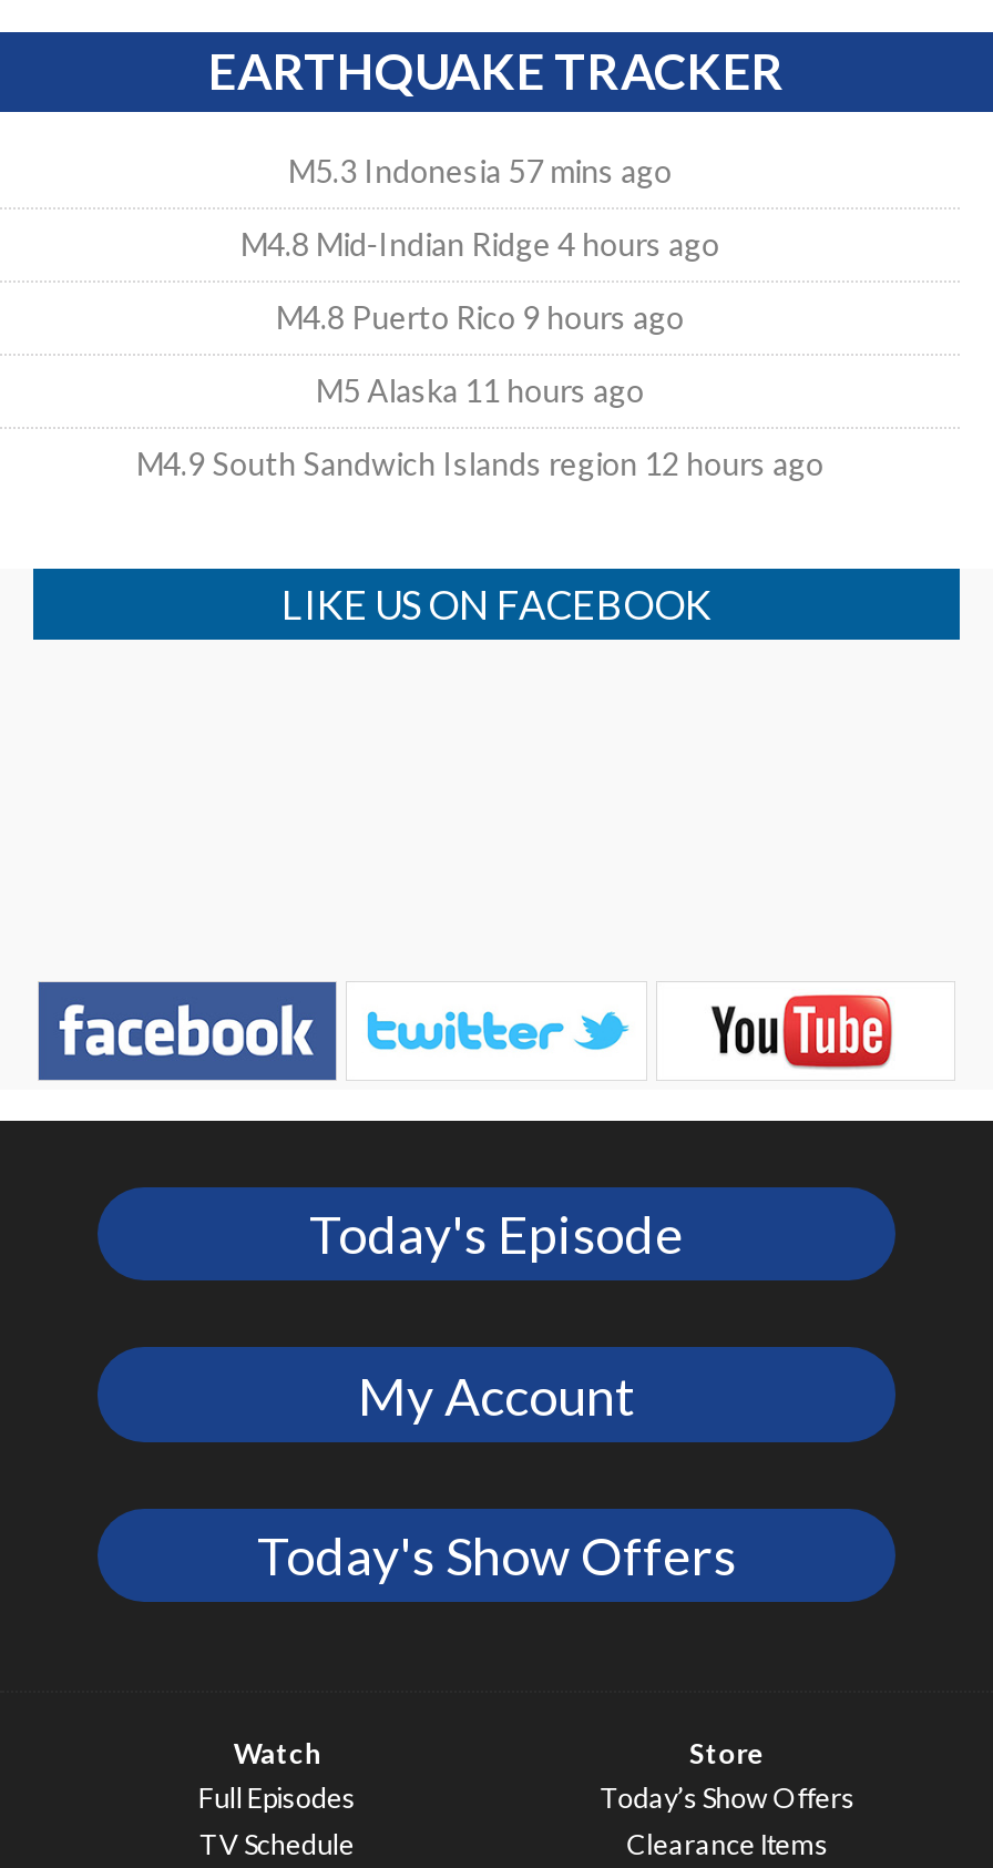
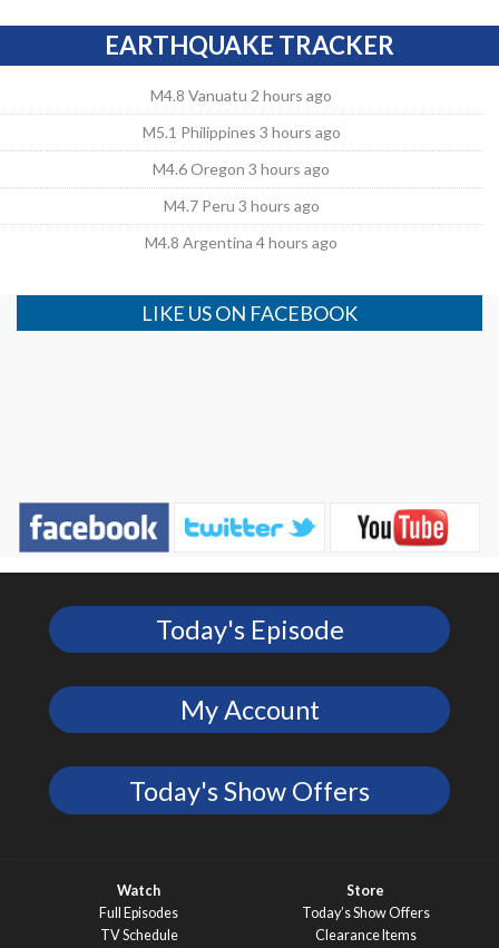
[288,153,672,190] M5.3 Indonesia 57 mins ago -> [150,86,332,105] M4.8 Vanuatu 2 hours ago
[241,226,719,263] M4.8 Mid-Indian Ridge 4 hours ago -> [142,123,340,142] M5.1 Philippines 3 hours ago
[276,299,684,337] M4.8 Puerto Rico 9 hours ago -> [153,160,330,179] M4.6 Oregon 3 hours ago
[316,372,644,410] M5 Alaska 11 hours ago -> [163,196,319,215] M4.7 Peru 3 hours ago
[137,445,824,483] M4.9 South Sandwich Islands region 12 hours ago -> [145,233,338,252] M4.8 Argentina 4 hours ago

